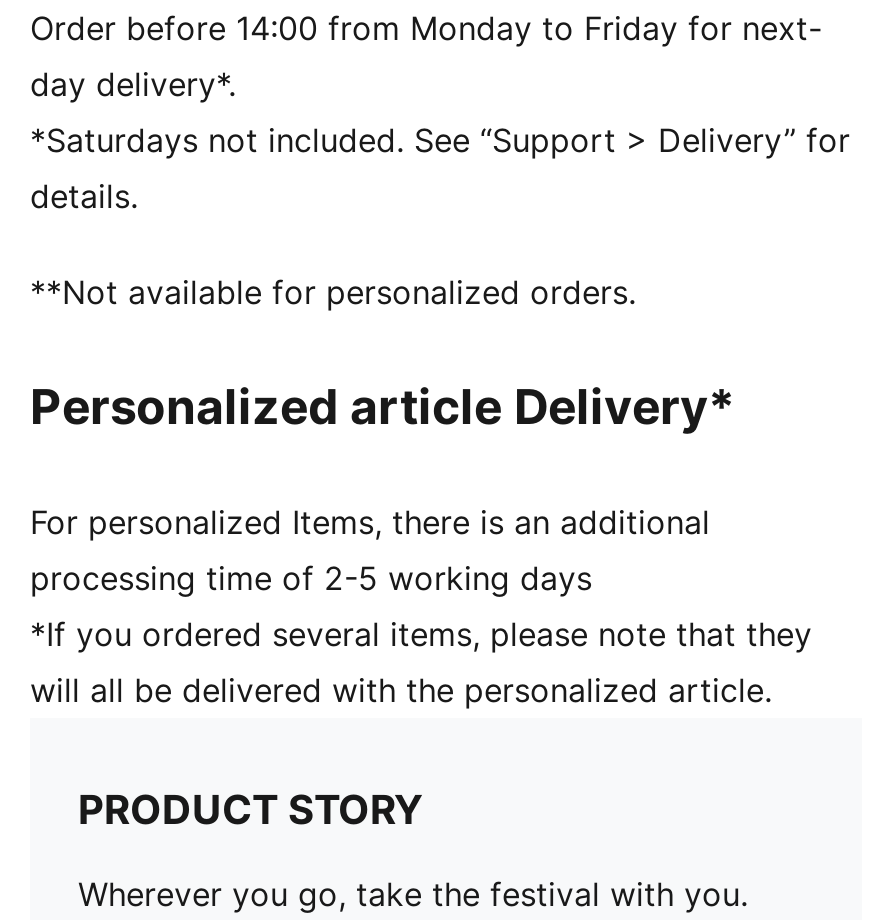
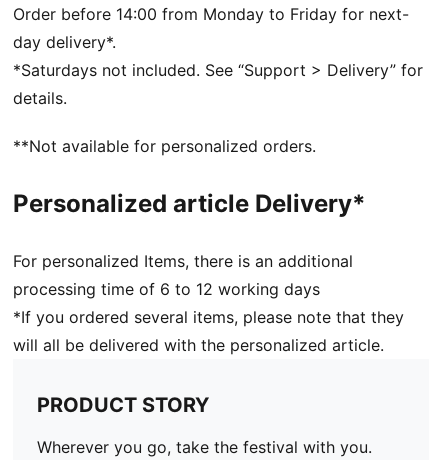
[30,558,592,598] processing time of 2-5 working days -> [13,279,320,299] processing time of 6 to 12 working days

